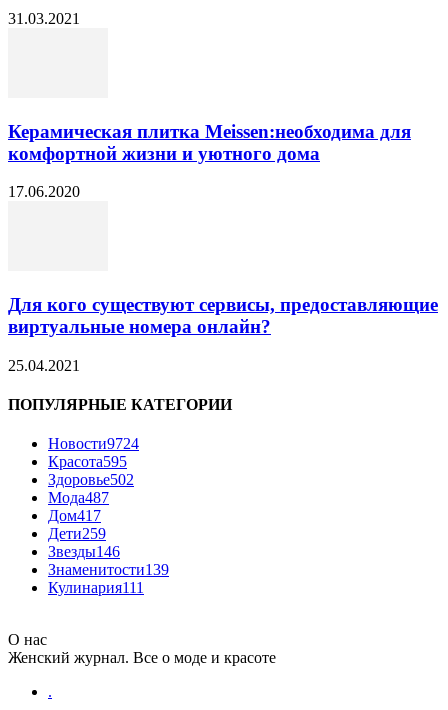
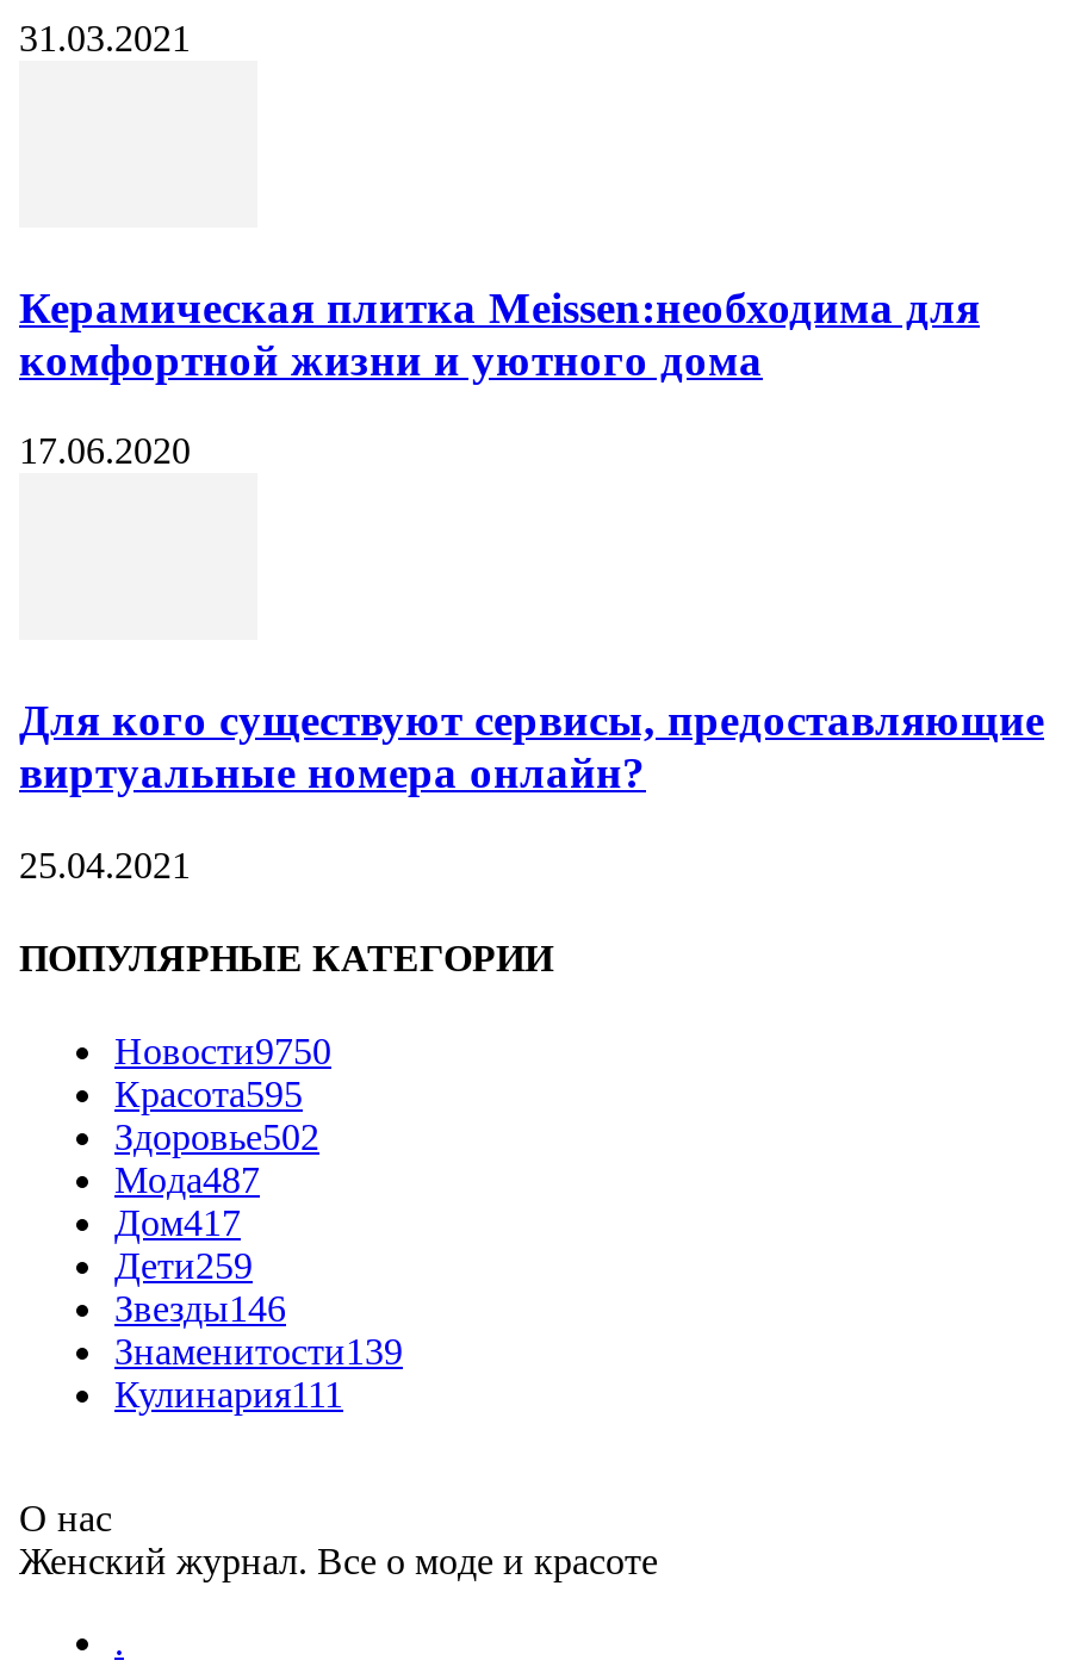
[48,435,139,452] Новости9724 -> [114,1031,331,1072] Новости9750

